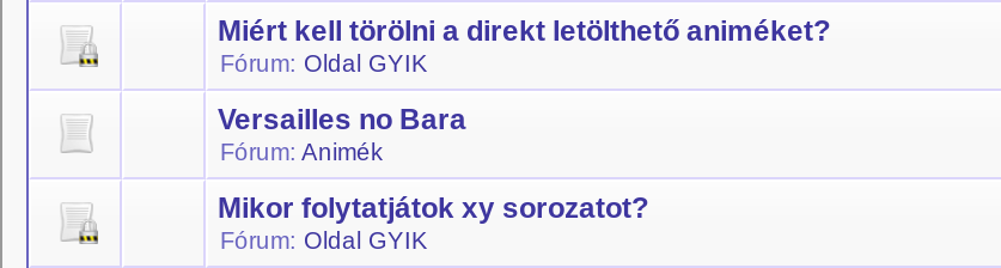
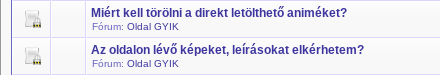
[218,103,648,225] Versailles no Bara | Fórum: Animék | Mikor folytatjátok xy sorozatot? -> [91,43,364,57] Az oldalon lévő képeket, leírásokat elkérhetem?

